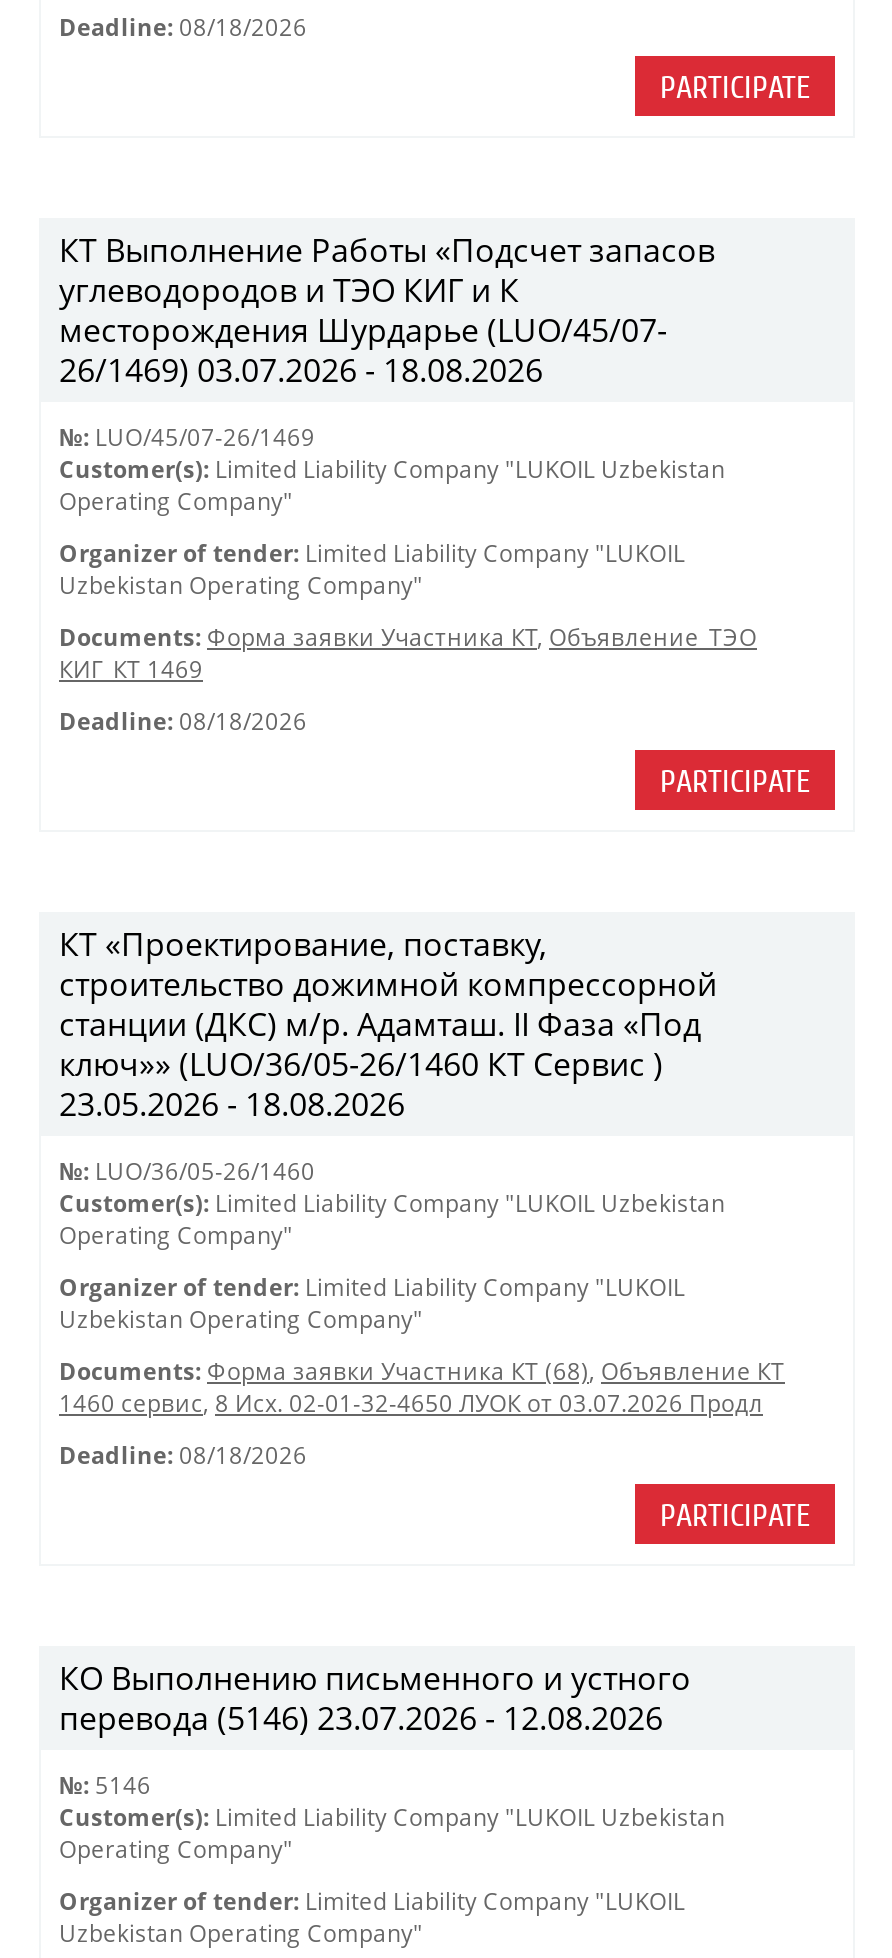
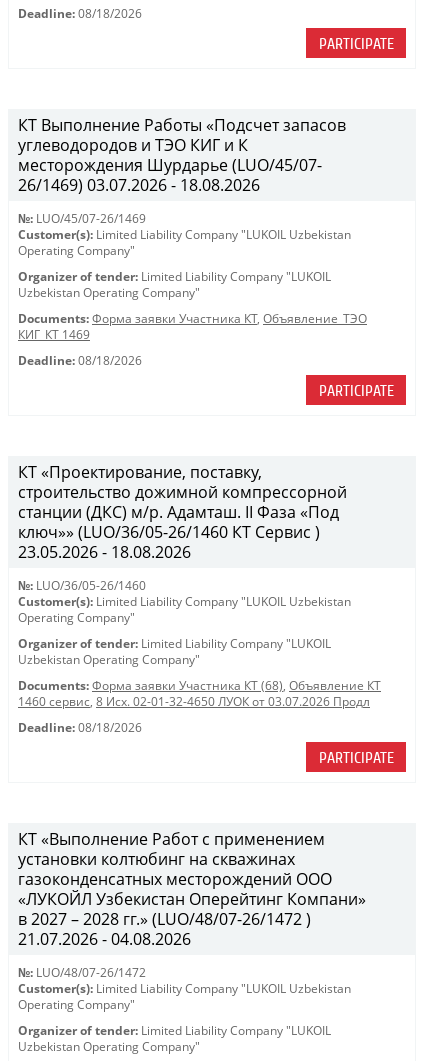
[59,1656,691,1740] КО Выполнению письменного и устного | перевода (5146) 23.07.2026 - 12.08.2026 -> [18,828,366,950] КТ «Выполнение Работ с применением | установки колтюбинг на скважинах | газоконденсатных месторождений ООО | «ЛУКОЙЛ Узбекистан Оперейтинг Компани» | в 2027 – 2028 гг.» (LUO/48/07-26/1472 ) | 21.07.2026 - 04.08.2026
[59,1770,151,1800] №: 5146 -> [18,965,146,980] №: LUO/48/07-26/1472

